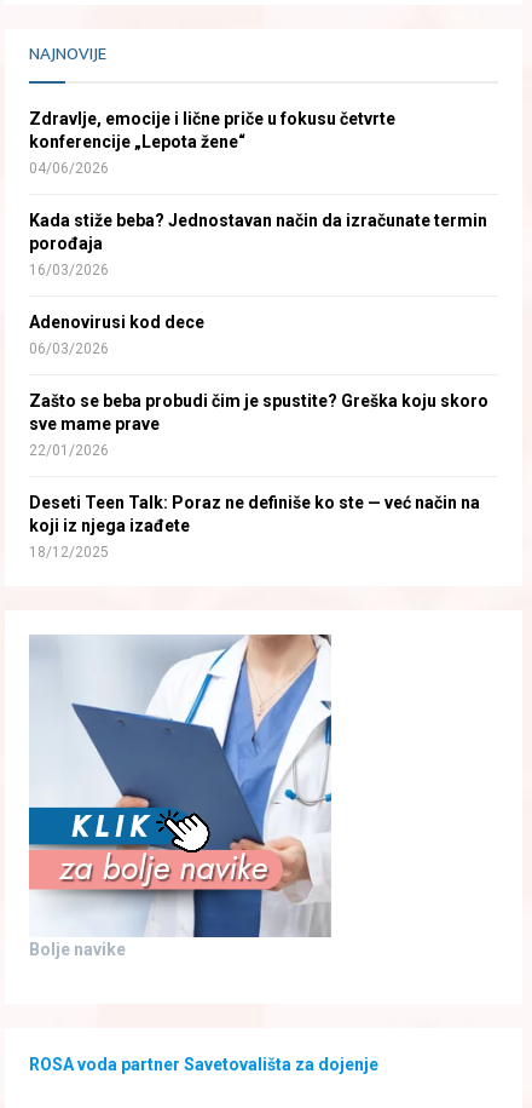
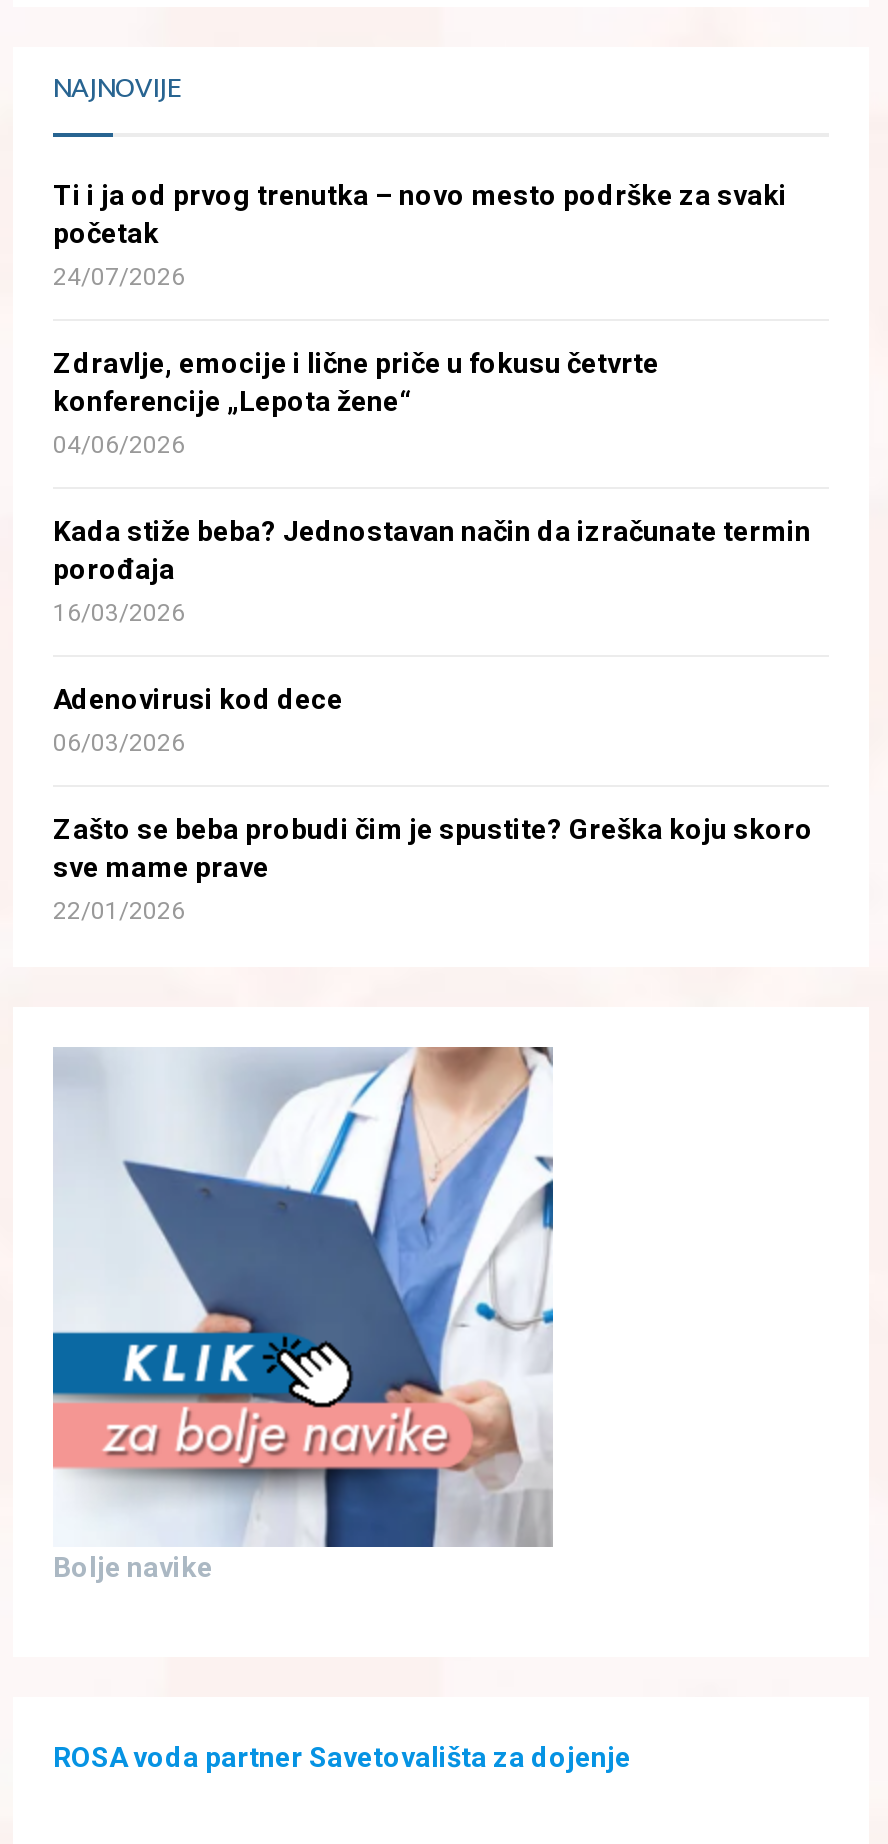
none -> [53,180,787,292] Ti i ja od prvog trenutka – novo mesto podrške za svaki | početak | 24/07/2026
moved [29,109,488,459] -> [53,348,813,926]: Zdravlje, emocije i lične priče u fokusu četvrte | konferencije „Lepota žene“ | 04/06/2026 | ... | sve mame prave | 22/01/2026
[29,493,480,561] Deseti Teen Talk: Poraz ne definiše ko ste — već način na | koji iz njega izađete | 18/12/2025 -> none

